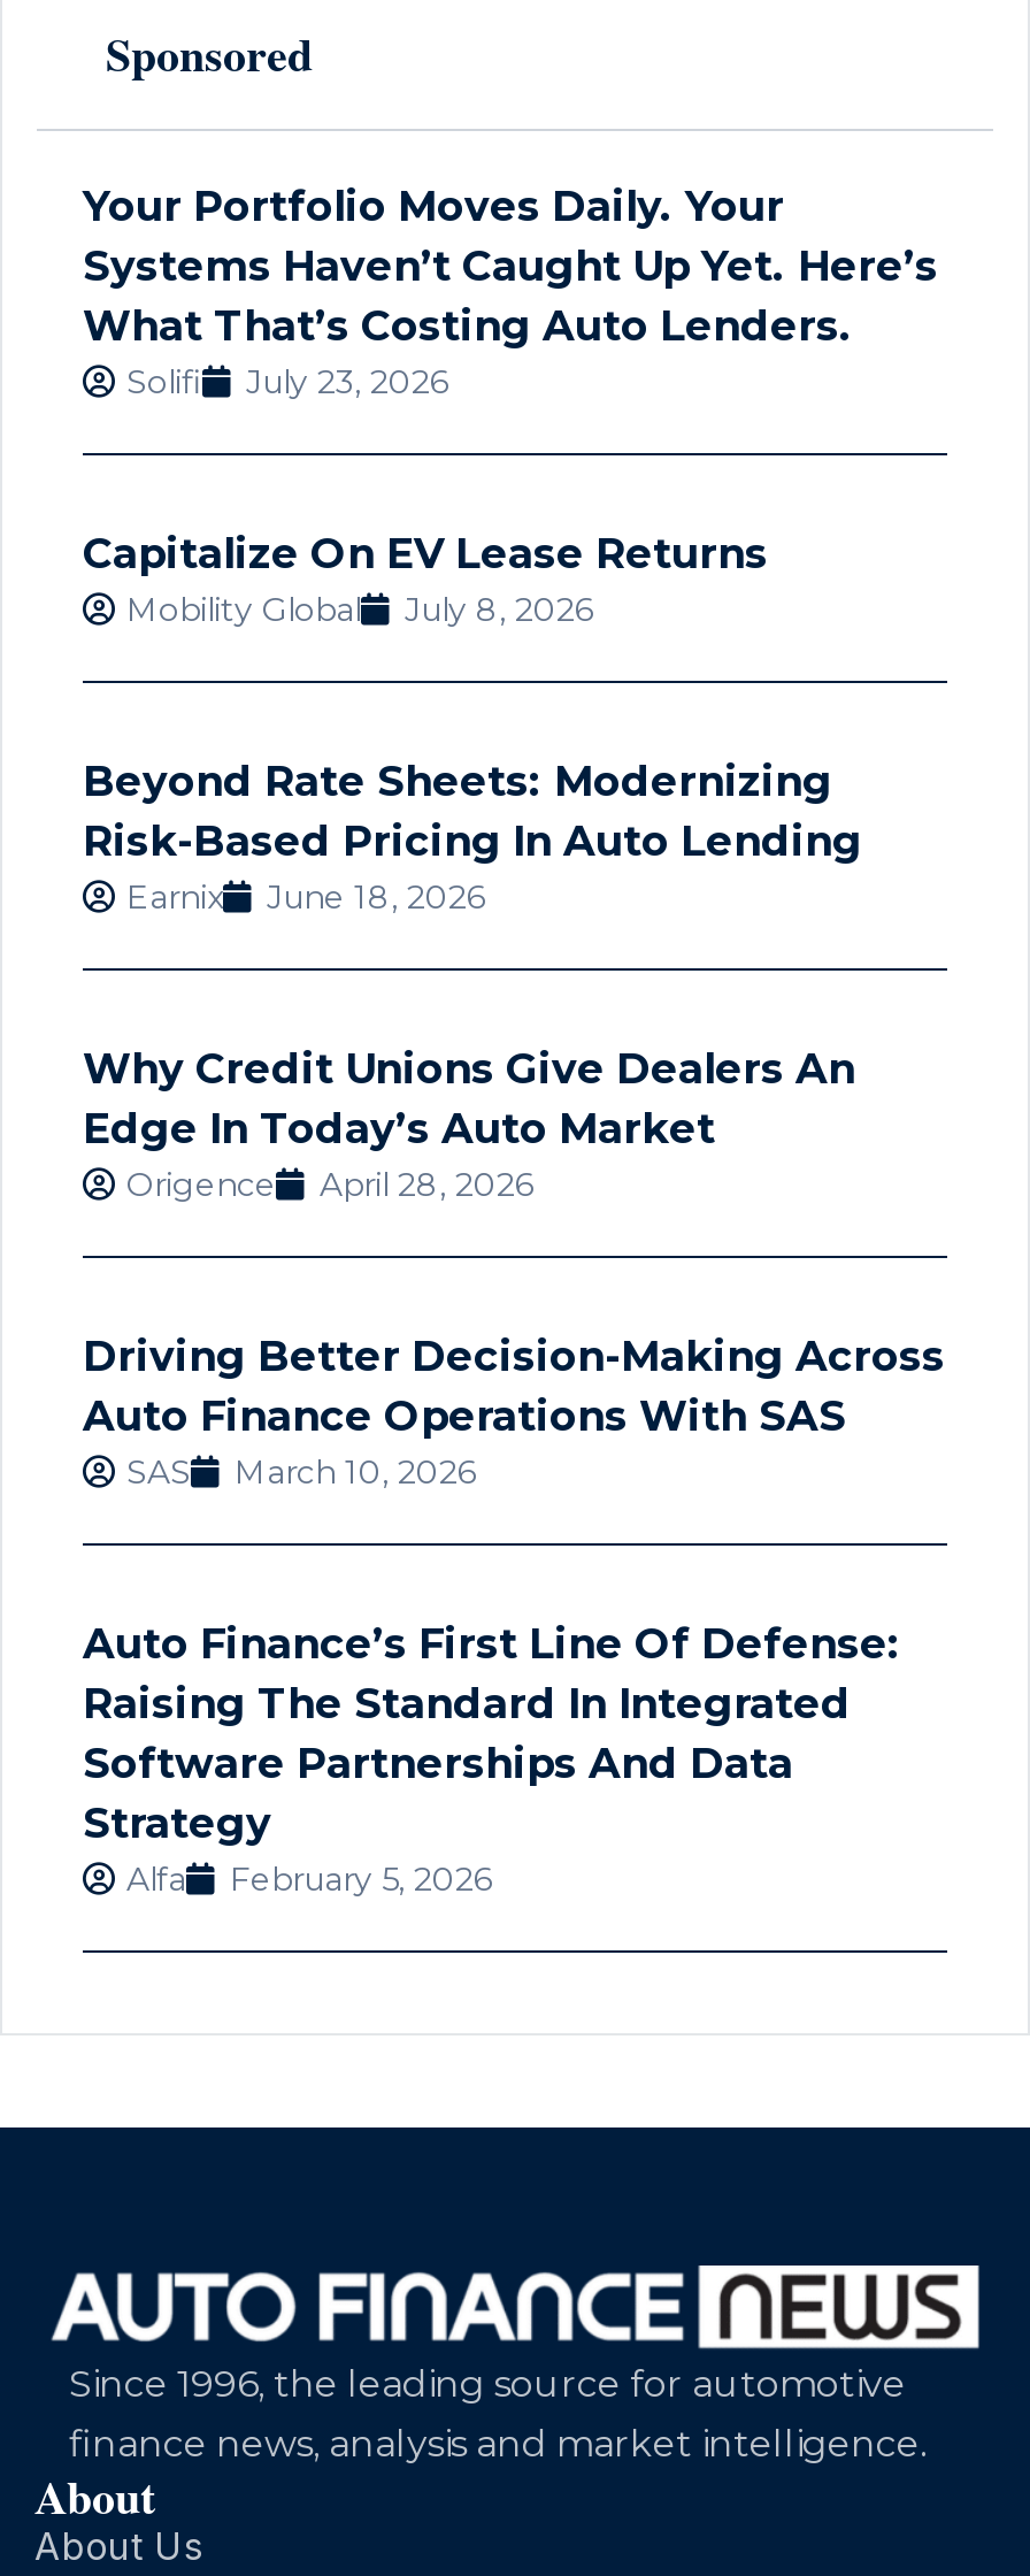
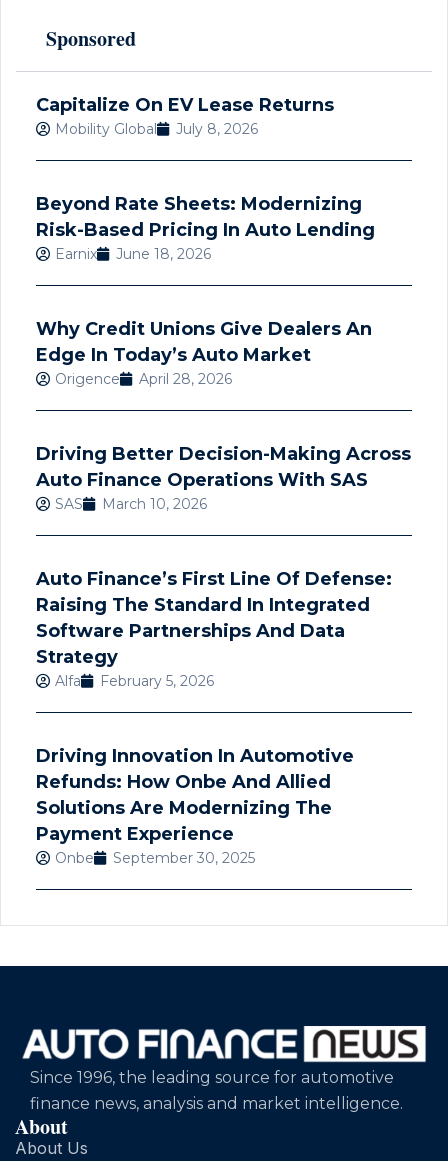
[83,181,938,402] Your Portfolio Moves Daily. Your | Systems Haven’t Caught Up Yet. Here’s | What That’s Costing Auto Lenders. | Solifi | July 23, 2026 -> none
moved [83,529,945,1899] -> [36,94,411,690]: Capitalize On EV Lease Returns | Mobility Global | July 8, 2026 | ... | Alfa | February 5, 2026
none -> [36,745,354,867] Driving Innovation In Automotive | Refunds: How Onbe And Allied | Solutions Are Modernizing The | Payment Experience | Onbe | September 30, 2025

